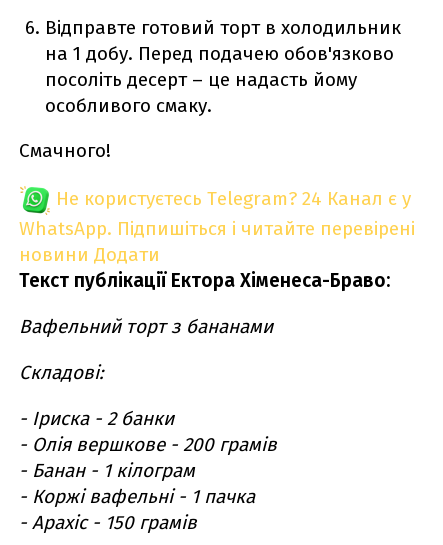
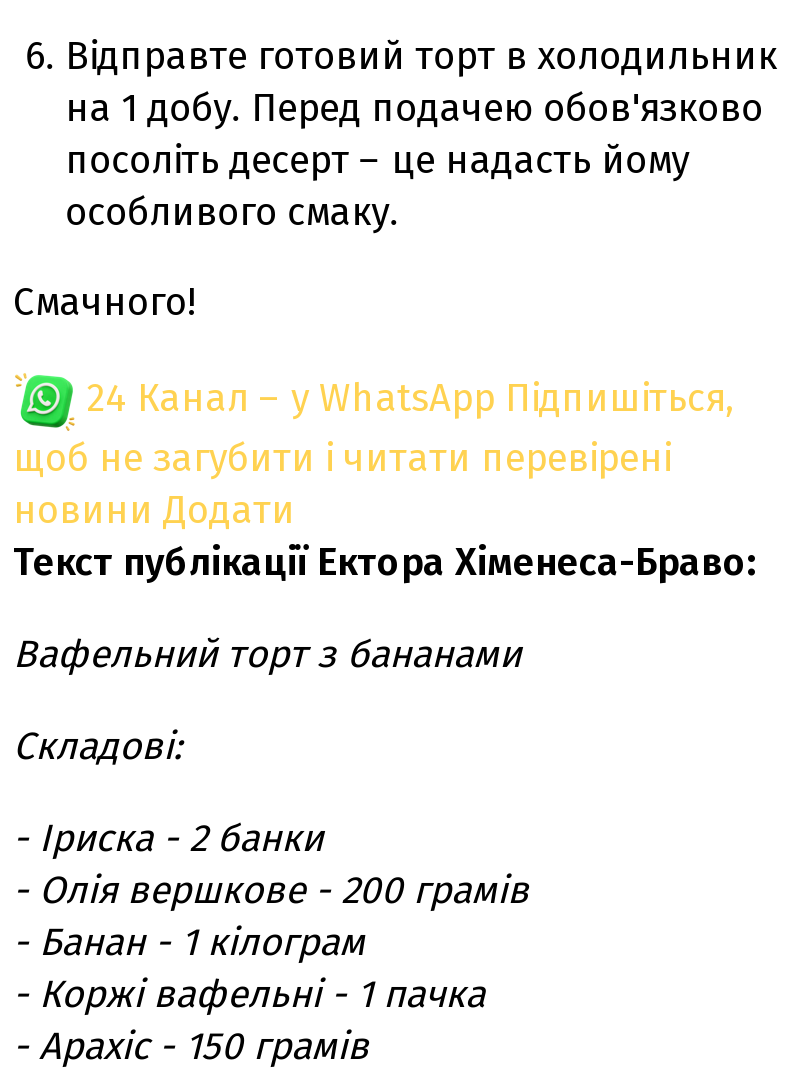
[19,187,415,240] Не користуєтесь Telegram? 24 Канал є у | WhatsApp. Підпишіться і читайте перевірені -> [13,375,735,481] 24 Канал – у WhatsApp Підпишіться, | щоб не загубити і читати перевірені

